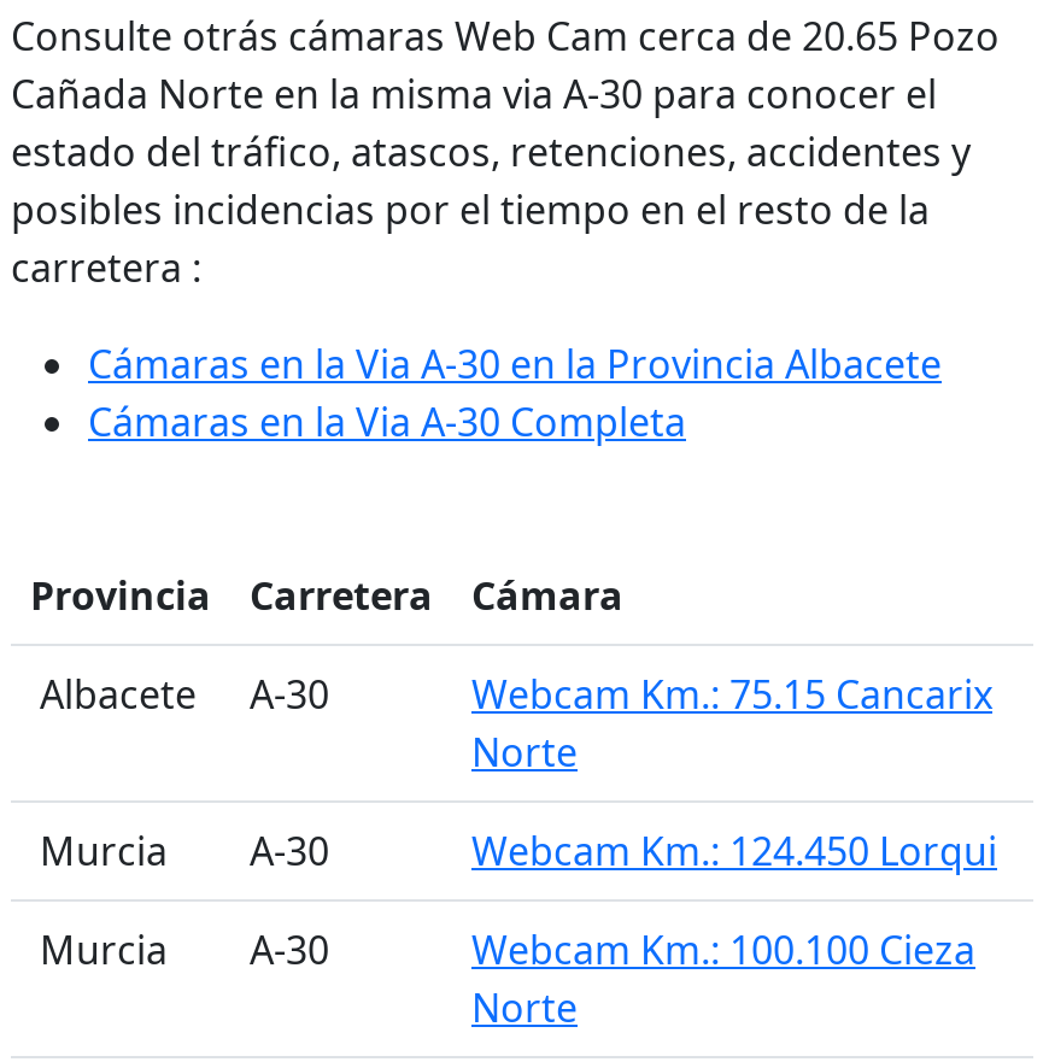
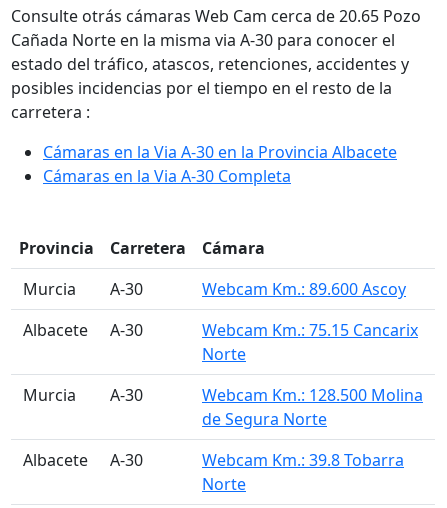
none -> [19,278,406,300] Murcia | A-30 | Webcam Km.: 89.600 Ascoy
[471,825,997,878] Webcam Km.: 124.450 Lorqui -> [202,384,423,430] Webcam Km.: 128.500 Molina | de Segura Norte
[30,924,168,977] Murcia -> [19,449,88,471] Albacete
[471,924,975,977] Webcam Km.: 100.100 Cieza -> [202,449,404,471] Webcam Km.: 39.8 Tobarra

